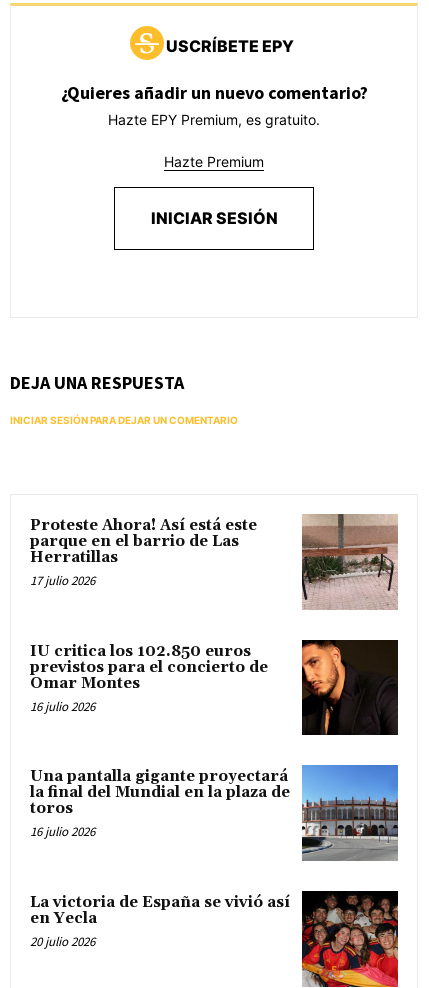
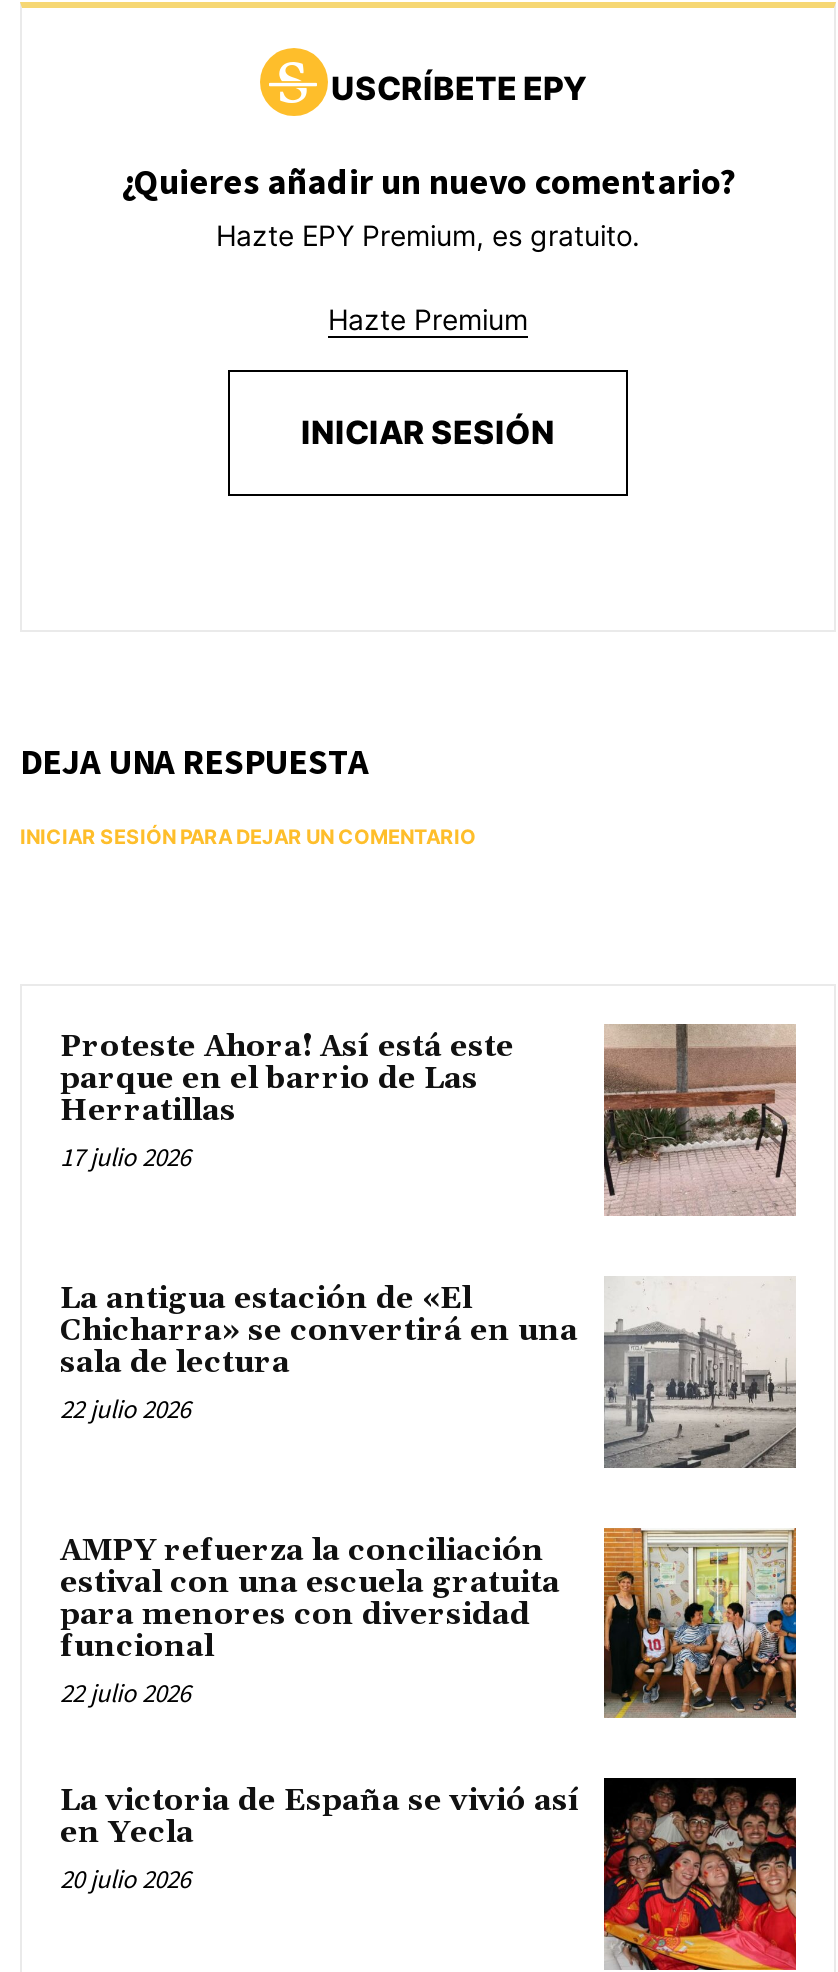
[30,639,399,735] [image] | IU critica los 102.850 euros | previstos para el concierto de | Omar Montes | 16 julio 2026 -> [60,1276,798,1470] [image] | La antigua estación de «El | Chicharra» se convertirá en una | sala de lectura | 22 julio 2026
[30,764,399,861] [image] | Una pantalla gigante proyectará | la final del Mundial en la plaza de | toros | 16 julio 2026 -> [60,1526,798,1718] [image] | AMPY refuerza la conciliación | estival con una escuela gratuita | para menores con diversidad | funcional | 22 julio 2026

